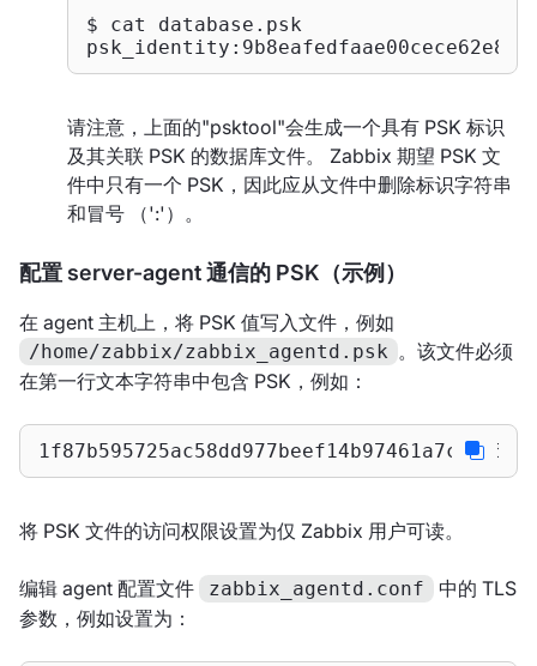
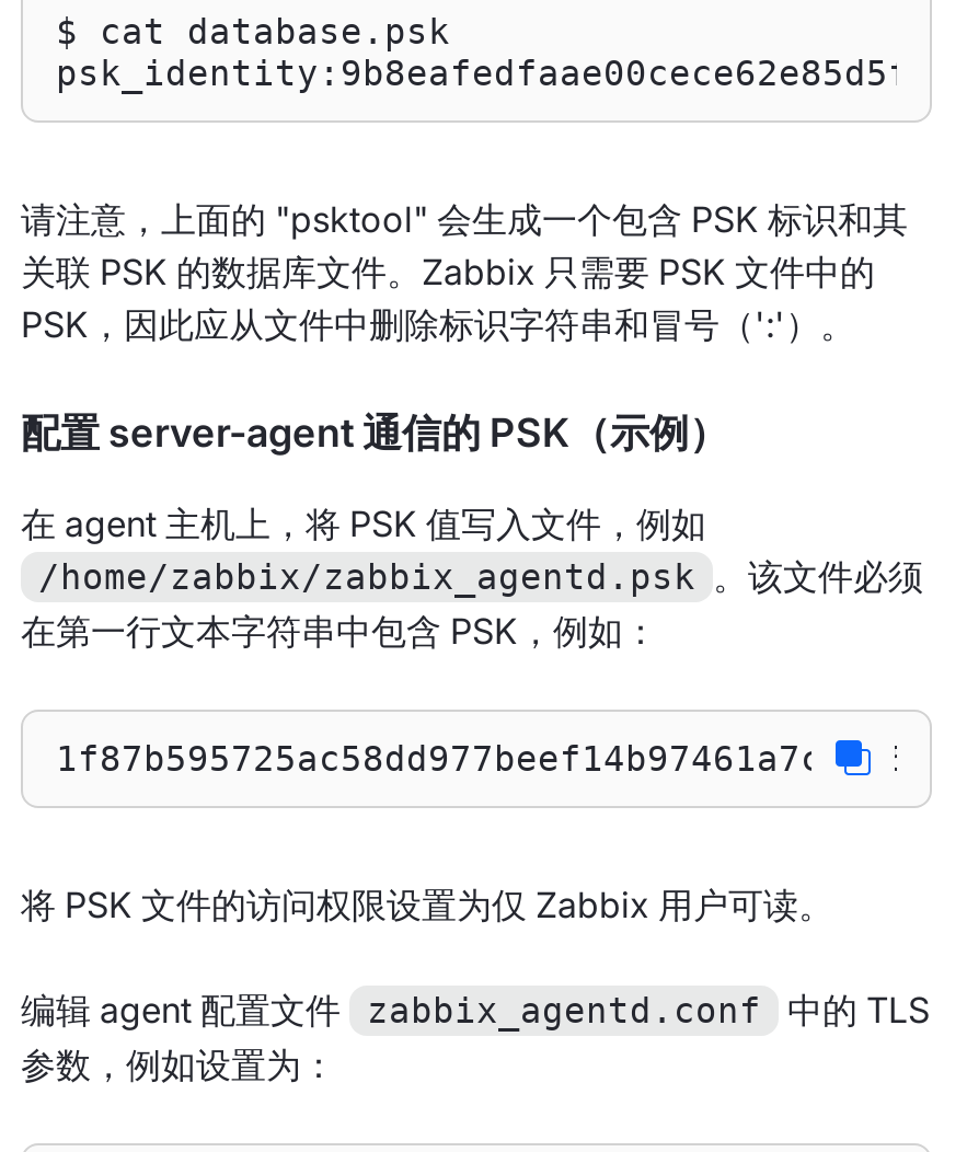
[67,115,512,225] 请注意，上面的"psktool"会生成一个具有 PSK 标识 | 及其关联 PSK 的数据库文件。 Zabbix 期望 PSK 文 | 件中只有一个 PSK，因此应从文件中删除标识字符串 | 和冒号 （':'）。 -> [21,197,908,346] 请注意，上面的 "psktool" 会生成一个包含 PSK 标识和其 | 关联 PSK 的数据库文件。Zabbix 只需要 PSK 文件中的 | PSK，因此应从文件中删除标识字符串和冒号（':'）。

